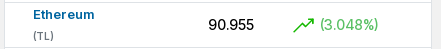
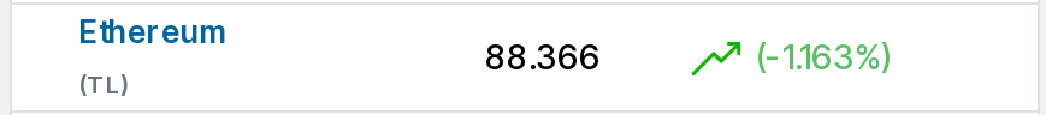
[208,16,254,33] 90.955 -> [485,36,601,77] 88.366
[320,16,379,33] (3.048%) -> [756,36,893,77] (-1.163%)

